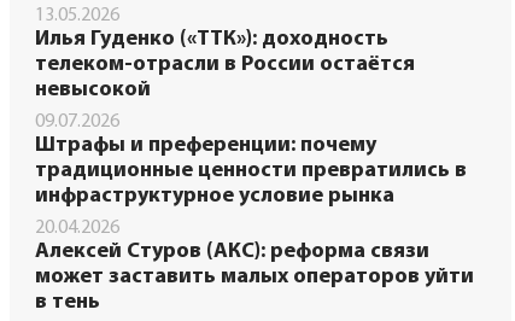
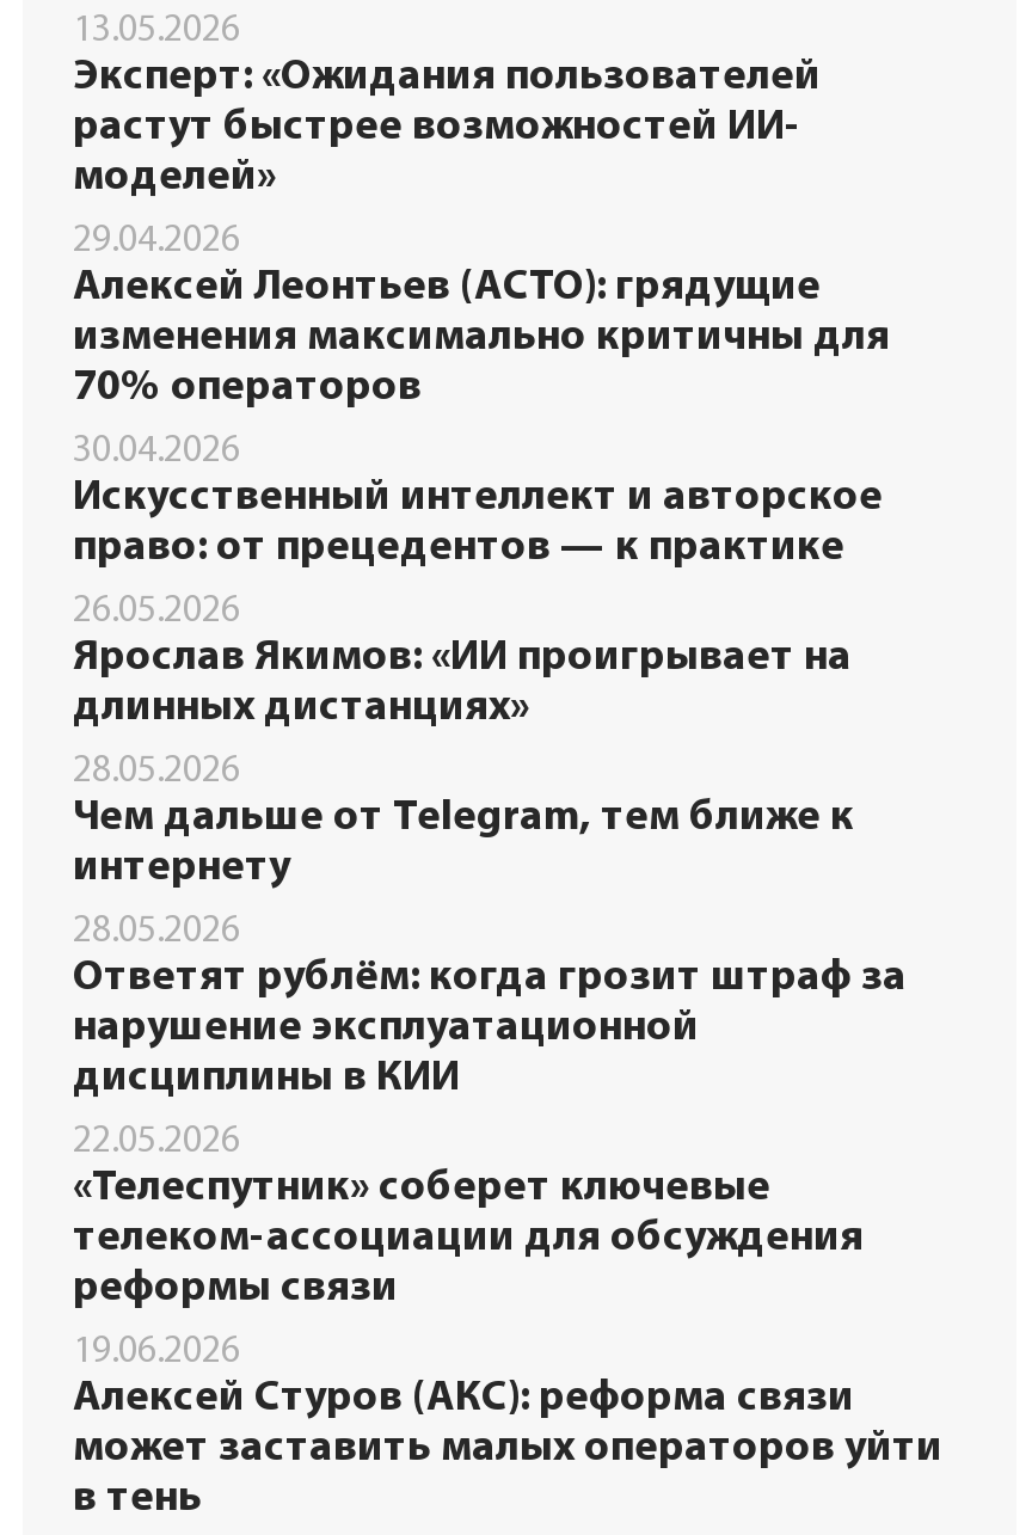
[35,27,467,237] Илья Гуденко («ТТК»): доходность | телеком-отрасли в России остаётся | невысокой | 09.07.2026 | Штрафы и преференции: почему | традиционные ценности превратились в | инфраструктурное условие рынка | 20.04.2026 -> [73,54,907,1370] Эксперт: «Ожидания пользователей | растут быстрее возможностей ИИ- | моделей» | 29.04.2026 | Алексей Леонтьев (АСТО): грядущие | изменения максимально критичны для | 70% операторов | 30.04.2026 | Искусственный интеллект и авторское | право: от прецедентов — к практике | 26.05.2026 | Ярослав Якимов: «ИИ проигрывает на | длинных дистанциях» | 28.05.2026 | Чем дальше от Telegram, тем ближе к | интернету | 28.05.2026 | Ответят рублём: когда грозит штраф за | нарушение эксплуатационной | дисциплины в КИИ | 22.05.2026 | «Телеспутник» соберет ключевые | телеком-ассоциации для обсуждения | реформы связи | 19.06.2026

